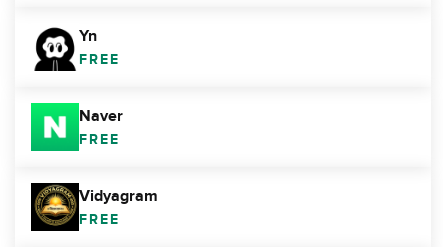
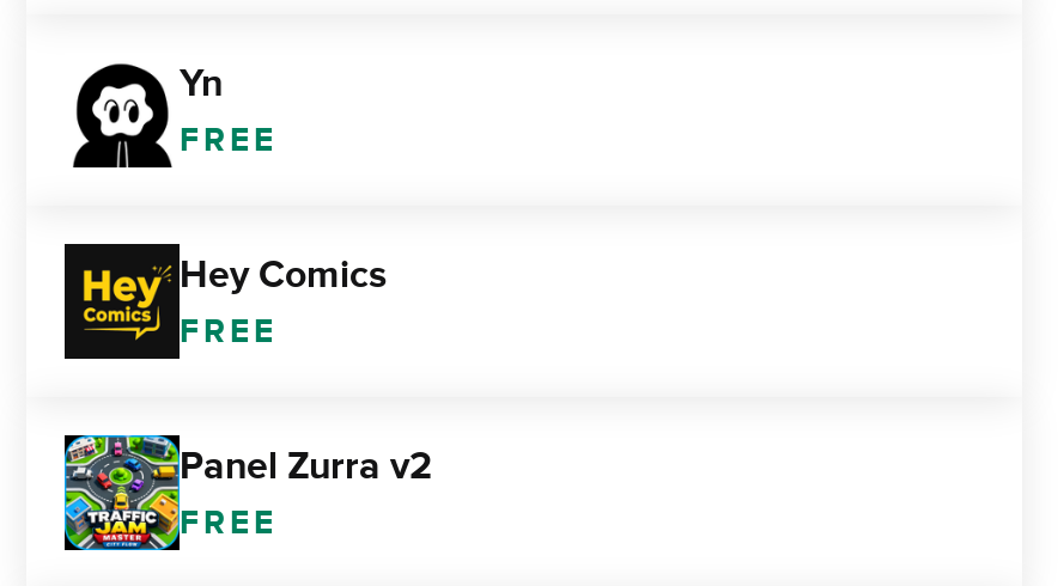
[30,102,123,152] [image] | Naver -> [62,242,388,361] [image] | Hey Comics
[30,182,158,232] [image] | Vidyagram -> [62,433,433,553] [image] | Panel Zurra v2

